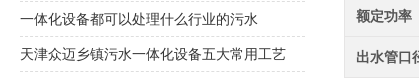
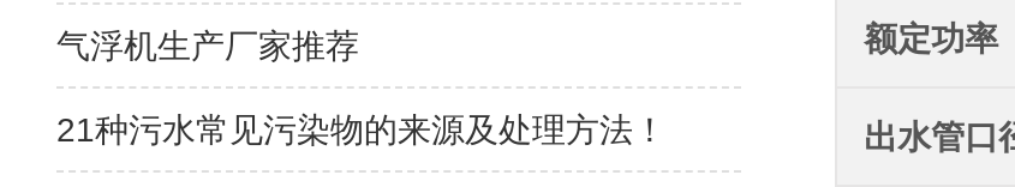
[20,11,258,27] 一体化设备都可以处理什么行业的污水 -> [56,26,359,65] 气浮机生产厂家推荐
[20,46,286,62] 天津众迈乡镇污水一体化设备五大常用工艺 -> [56,110,667,149] 21种污水常见污染物的来源及处理方法！

